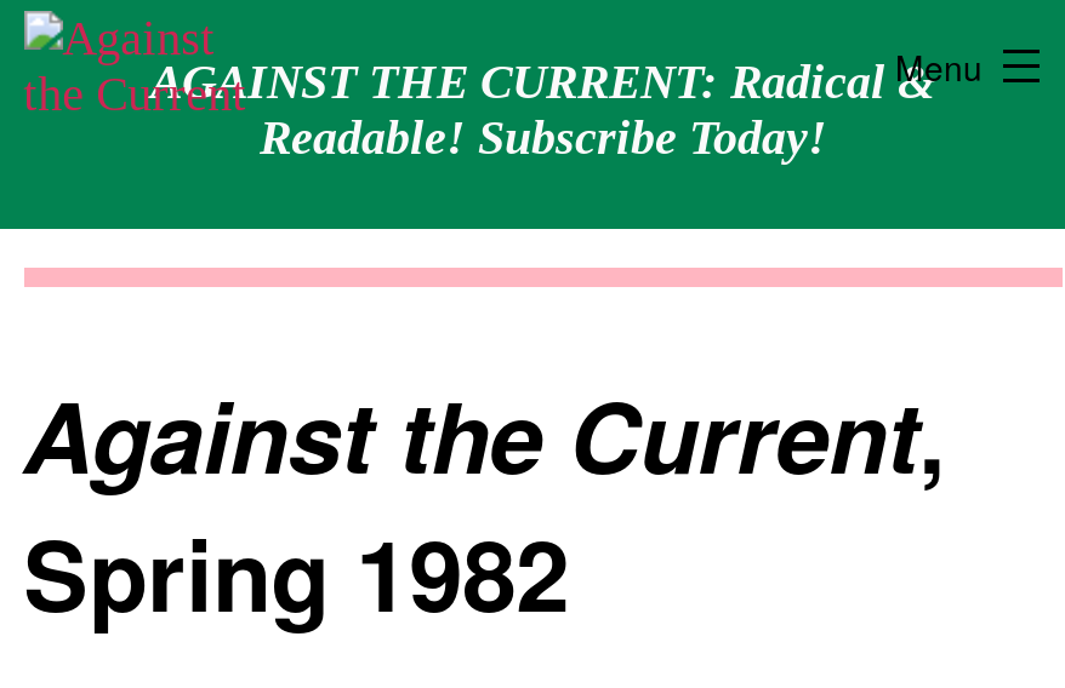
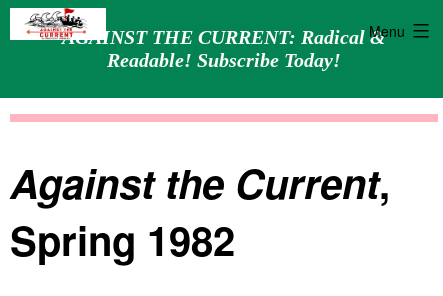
[24,11,257,113] [image] -> [9,7,107,49] [image]

